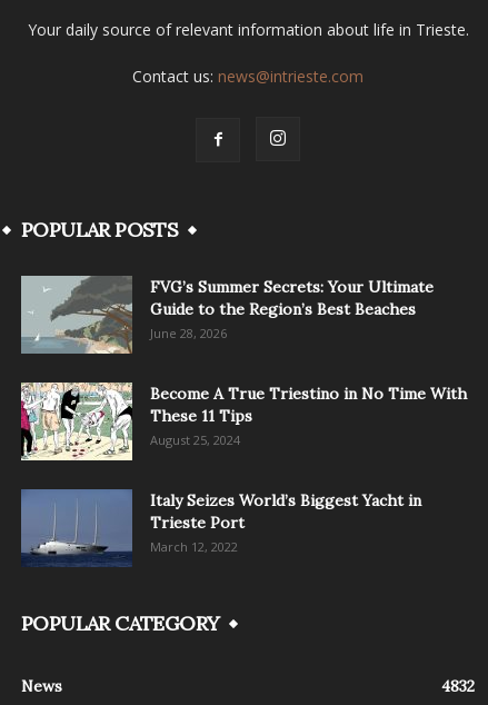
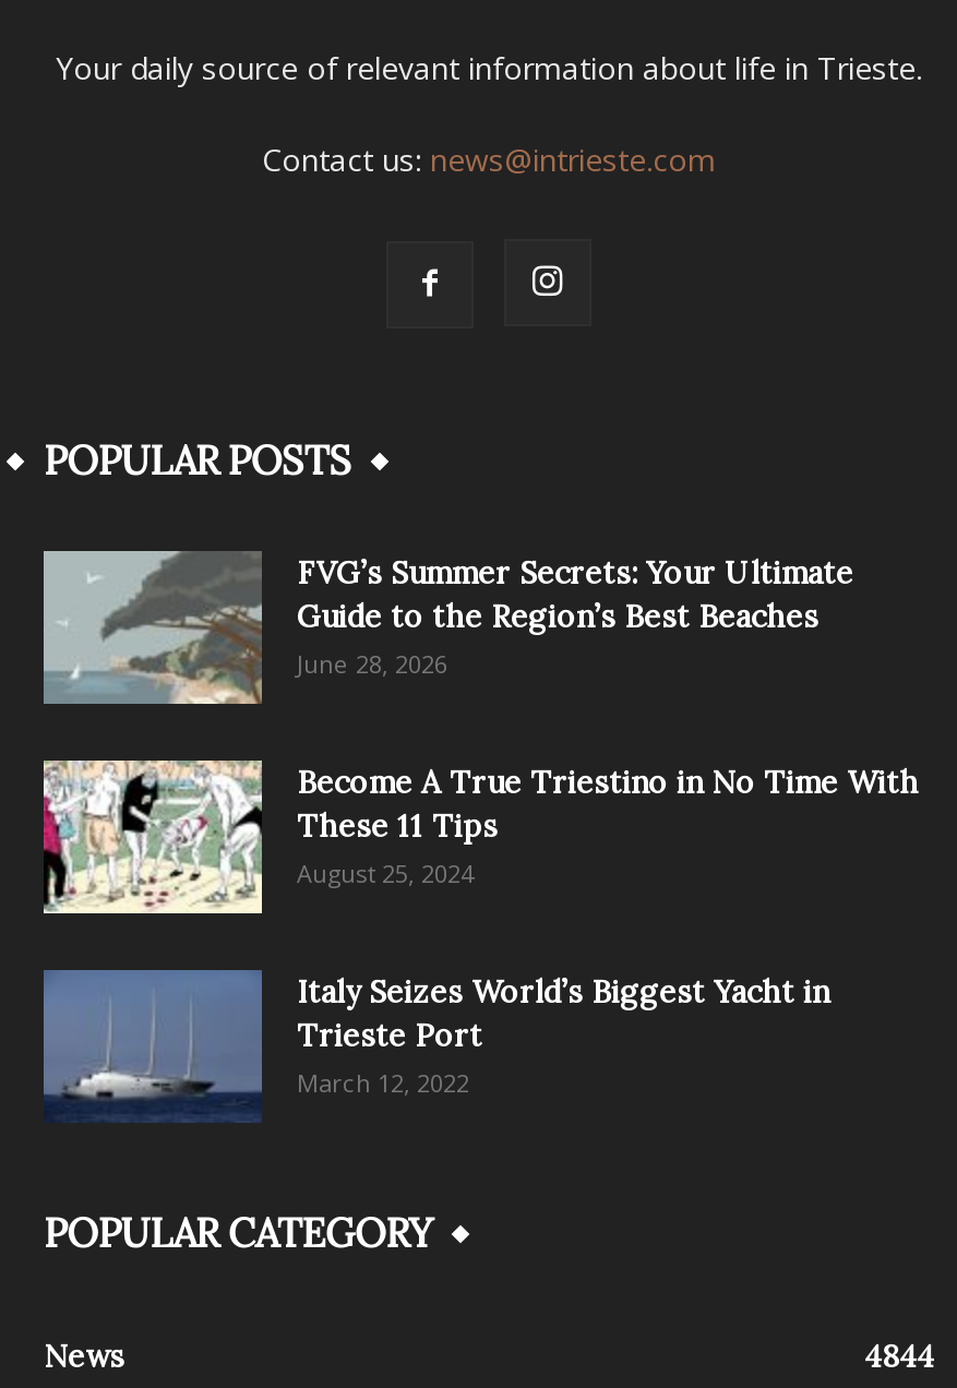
[441,677,475,697] 4832 -> [864,1338,934,1377] 4844

